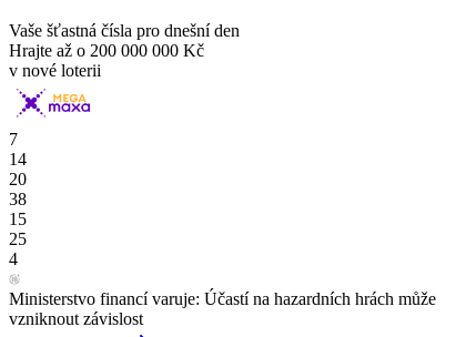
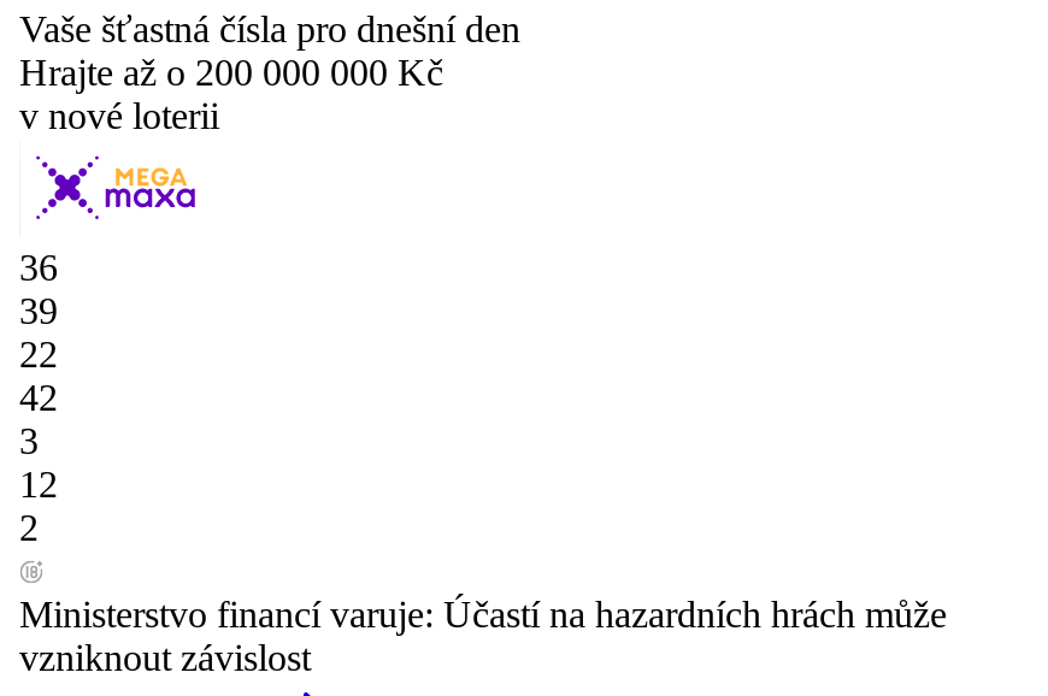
[9,130,18,149] 7 -> [19,246,58,287] 36
[9,150,27,169] 14 -> [19,289,58,330] 39
[9,170,27,189] 20 -> [19,333,58,374] 22
[9,190,27,209] 38 -> [19,376,58,417] 42
[9,210,27,229] 15 -> [19,420,39,460] 3
[9,230,27,249] 25 -> [19,463,58,504] 12
[9,250,18,268] 4 -> [19,506,39,547] 2

